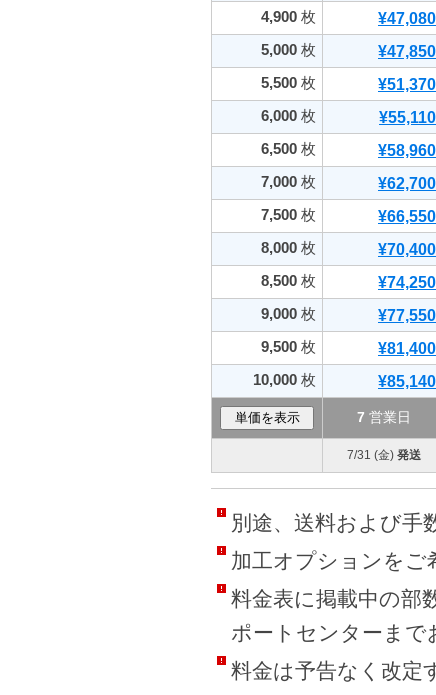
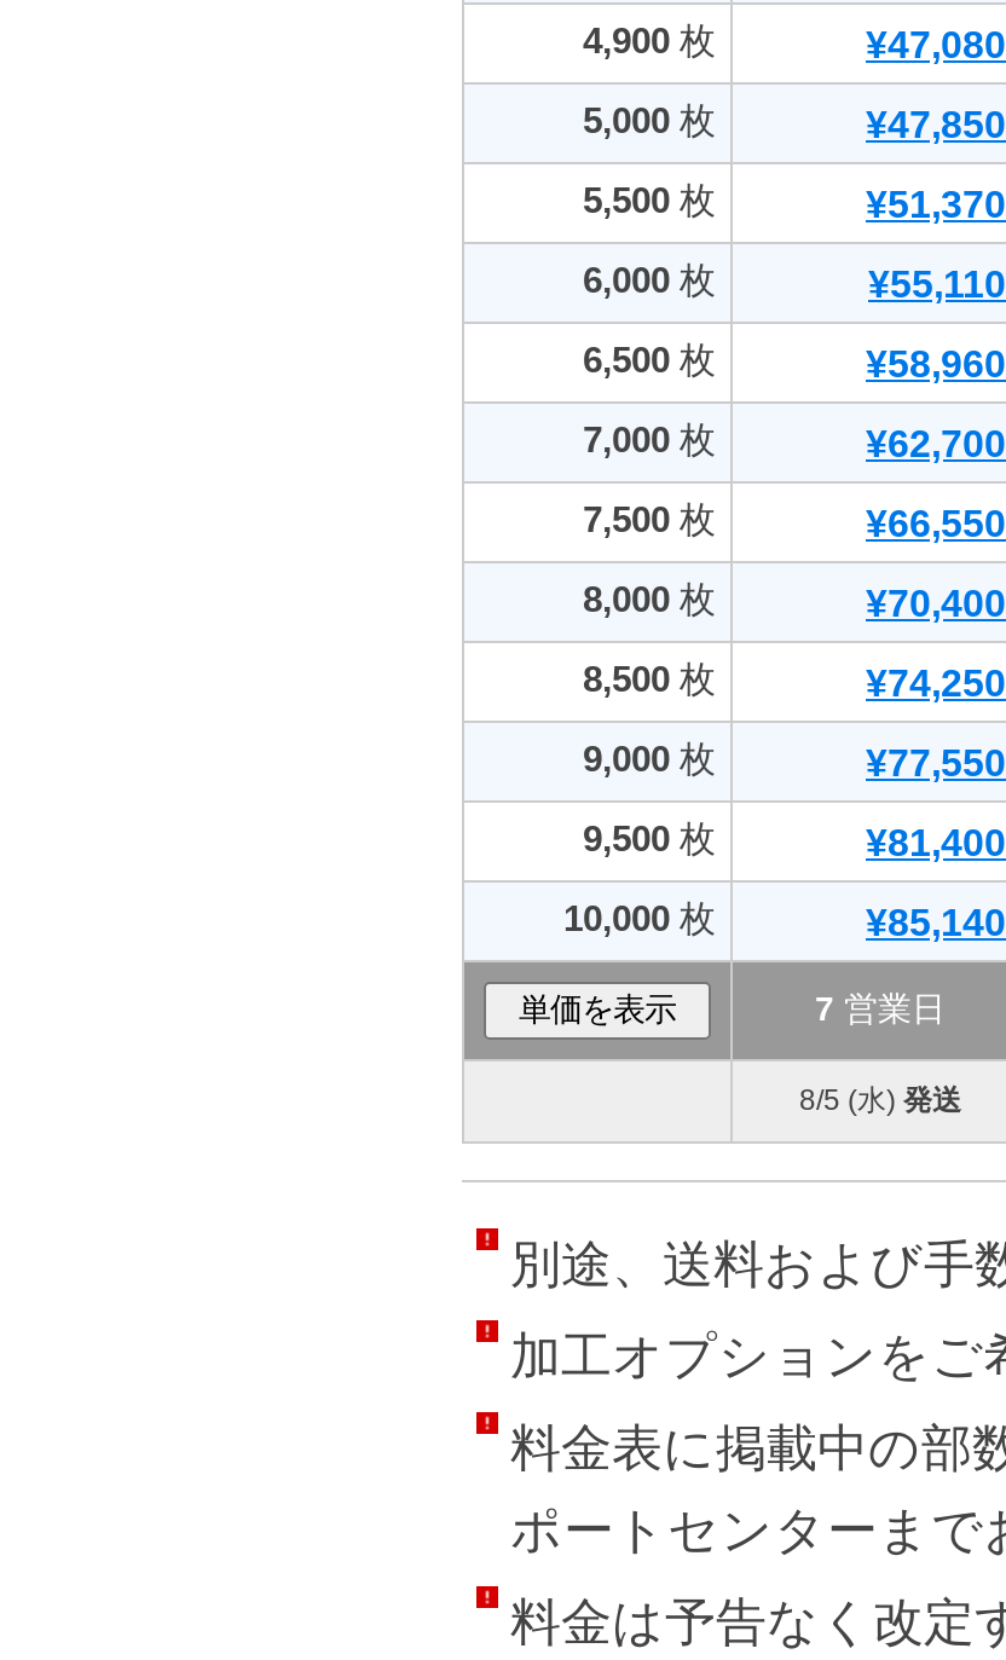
[347,448,421,462] 7/31 (金)発送 -> [799,1083,961,1117] 8/5 (水)発送

